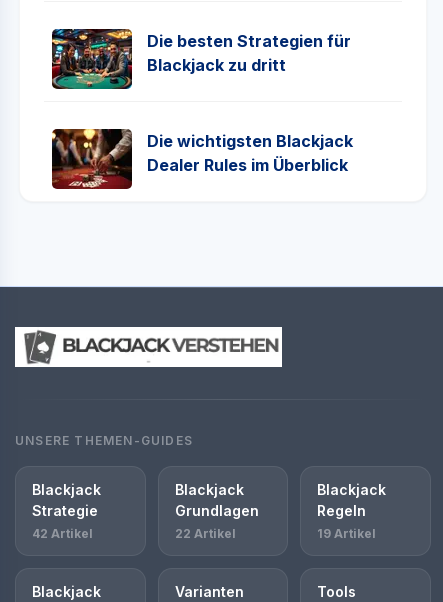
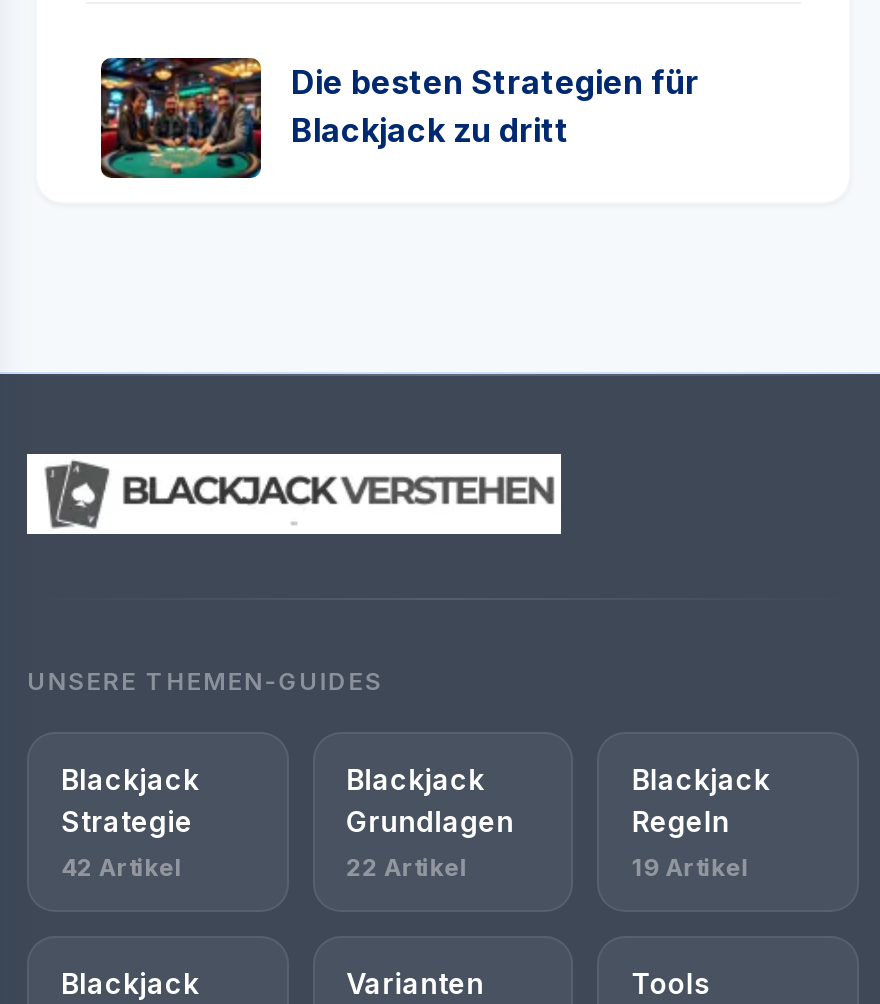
[51,128,353,190] [image] | Die wichtigsten Blackjack | Dealer Rules im Überblick -> none

